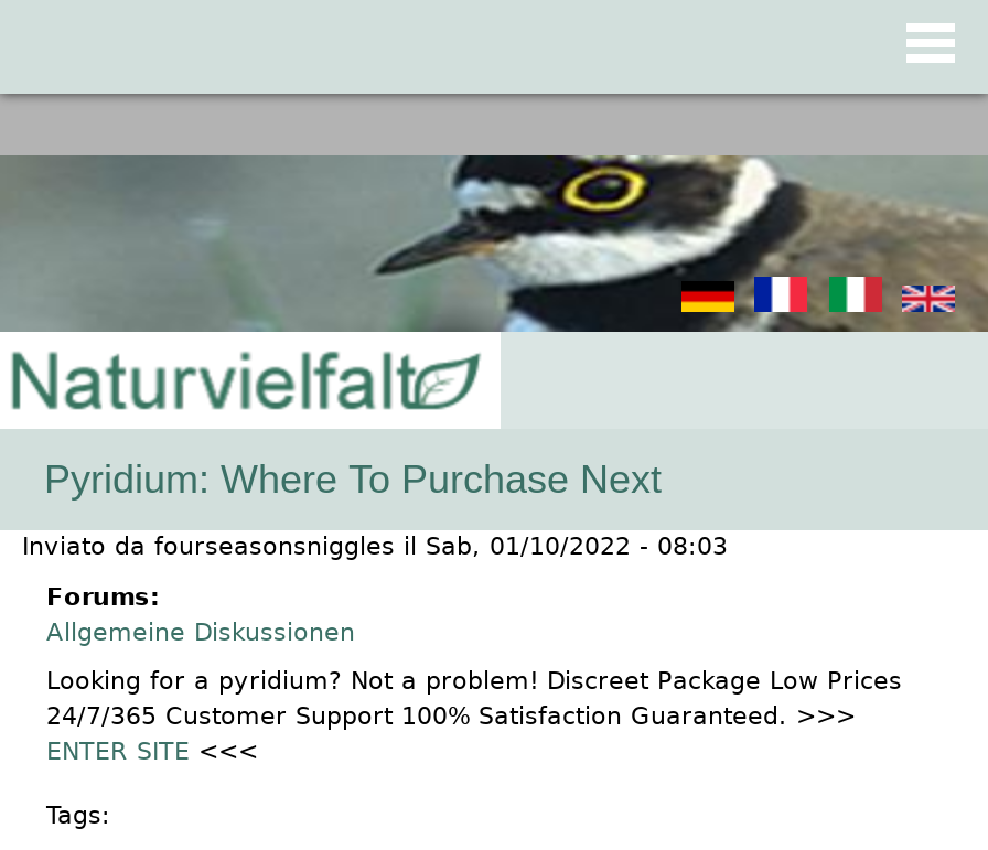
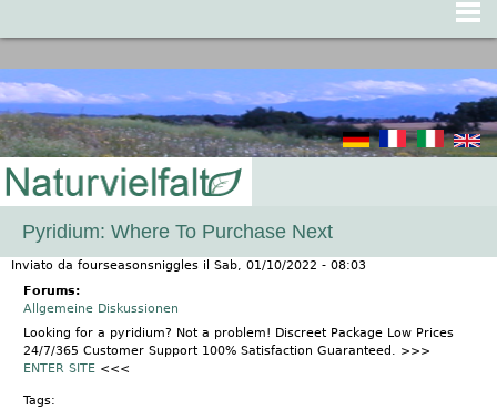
[7,153,981,332] [image] -> [3,68,494,158] [image]

